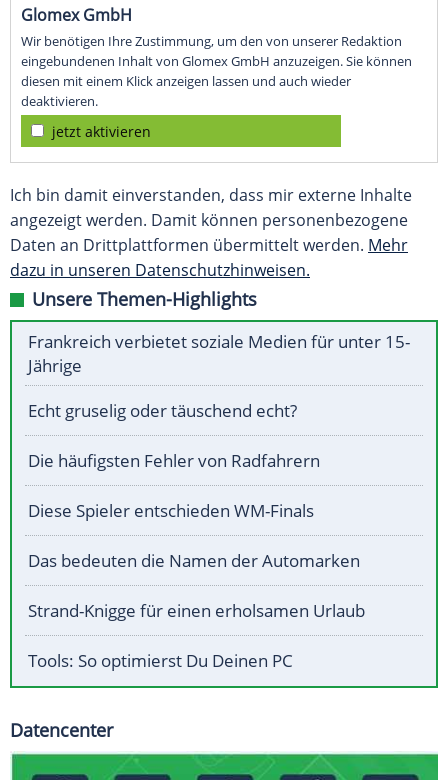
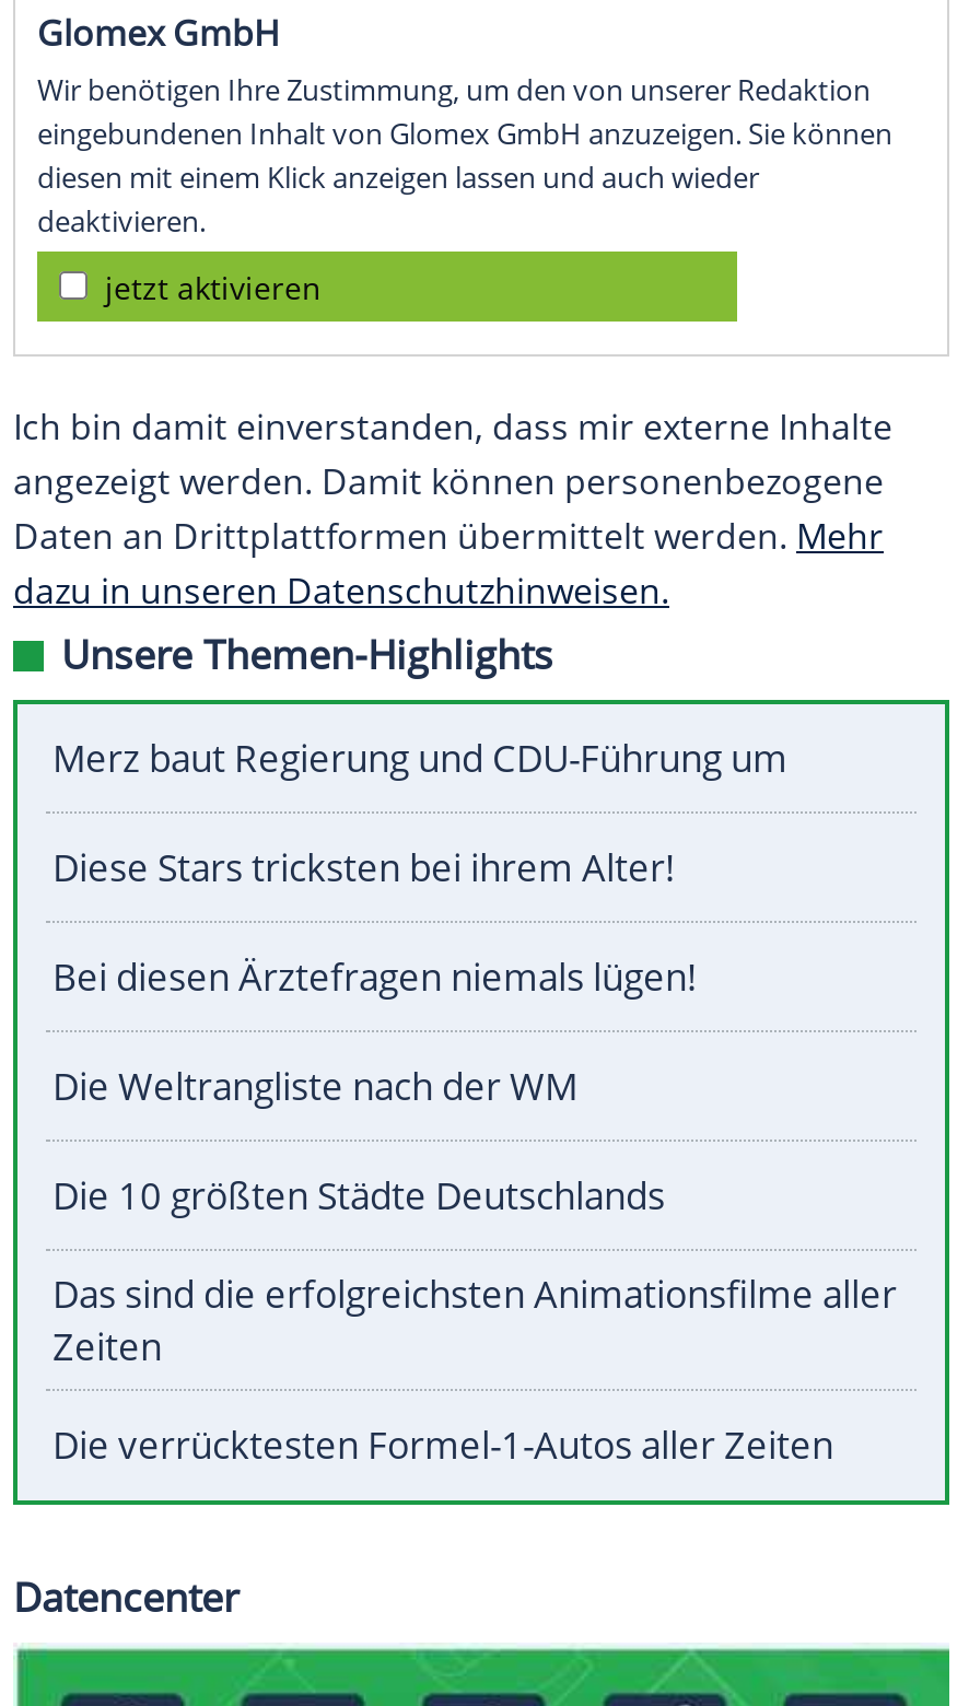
[28,330,410,377] Frankreich verbietet soziale Medien für unter 15- | Jährige -> [52,733,787,784] Merz baut Regierung und CDU-Führung um
[28,399,297,422] Echt gruselig oder täuschend echt? -> [52,843,676,893] Diese Stars tricksten bei ihrem Alter!
[28,449,320,472] Die häufigsten Fehler von Radfahrern -> [52,952,698,1002] Bei diesen Ärztefragen niemals lügen!
[28,499,314,522] Diese Spieler entschieden WM-Finals -> [52,1061,577,1112] Die Weltrangliste nach der WM
[28,549,360,572] Das bedeuten die Namen der Automarken -> [52,1171,665,1221] Die 10 größten Städte Deutschlands
[28,599,365,622] Strand-Knigge für einen erholsamen Urlaub -> [52,1269,897,1372] Das sind die erfolgreichsten Animationsfilme aller | Zeiten
[28,649,293,672] Tools: So optimierst Du Deinen PC -> [52,1420,833,1470] Die verrücktesten Formel-1-Autos aller Zeiten

